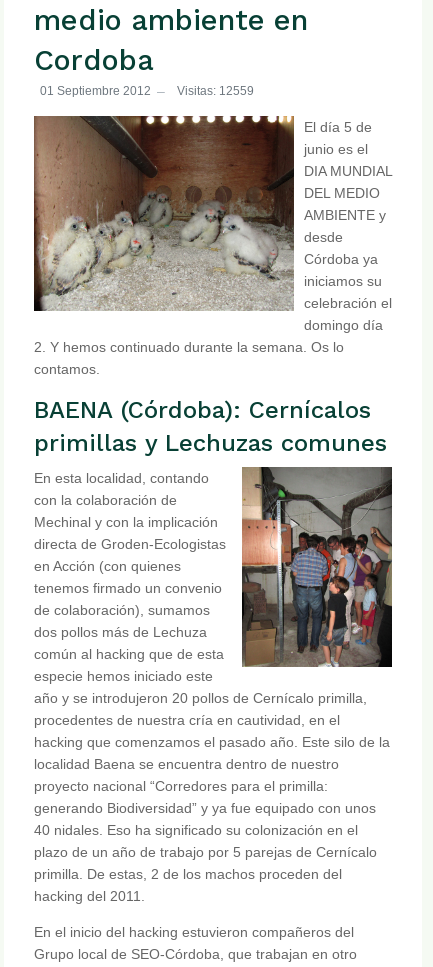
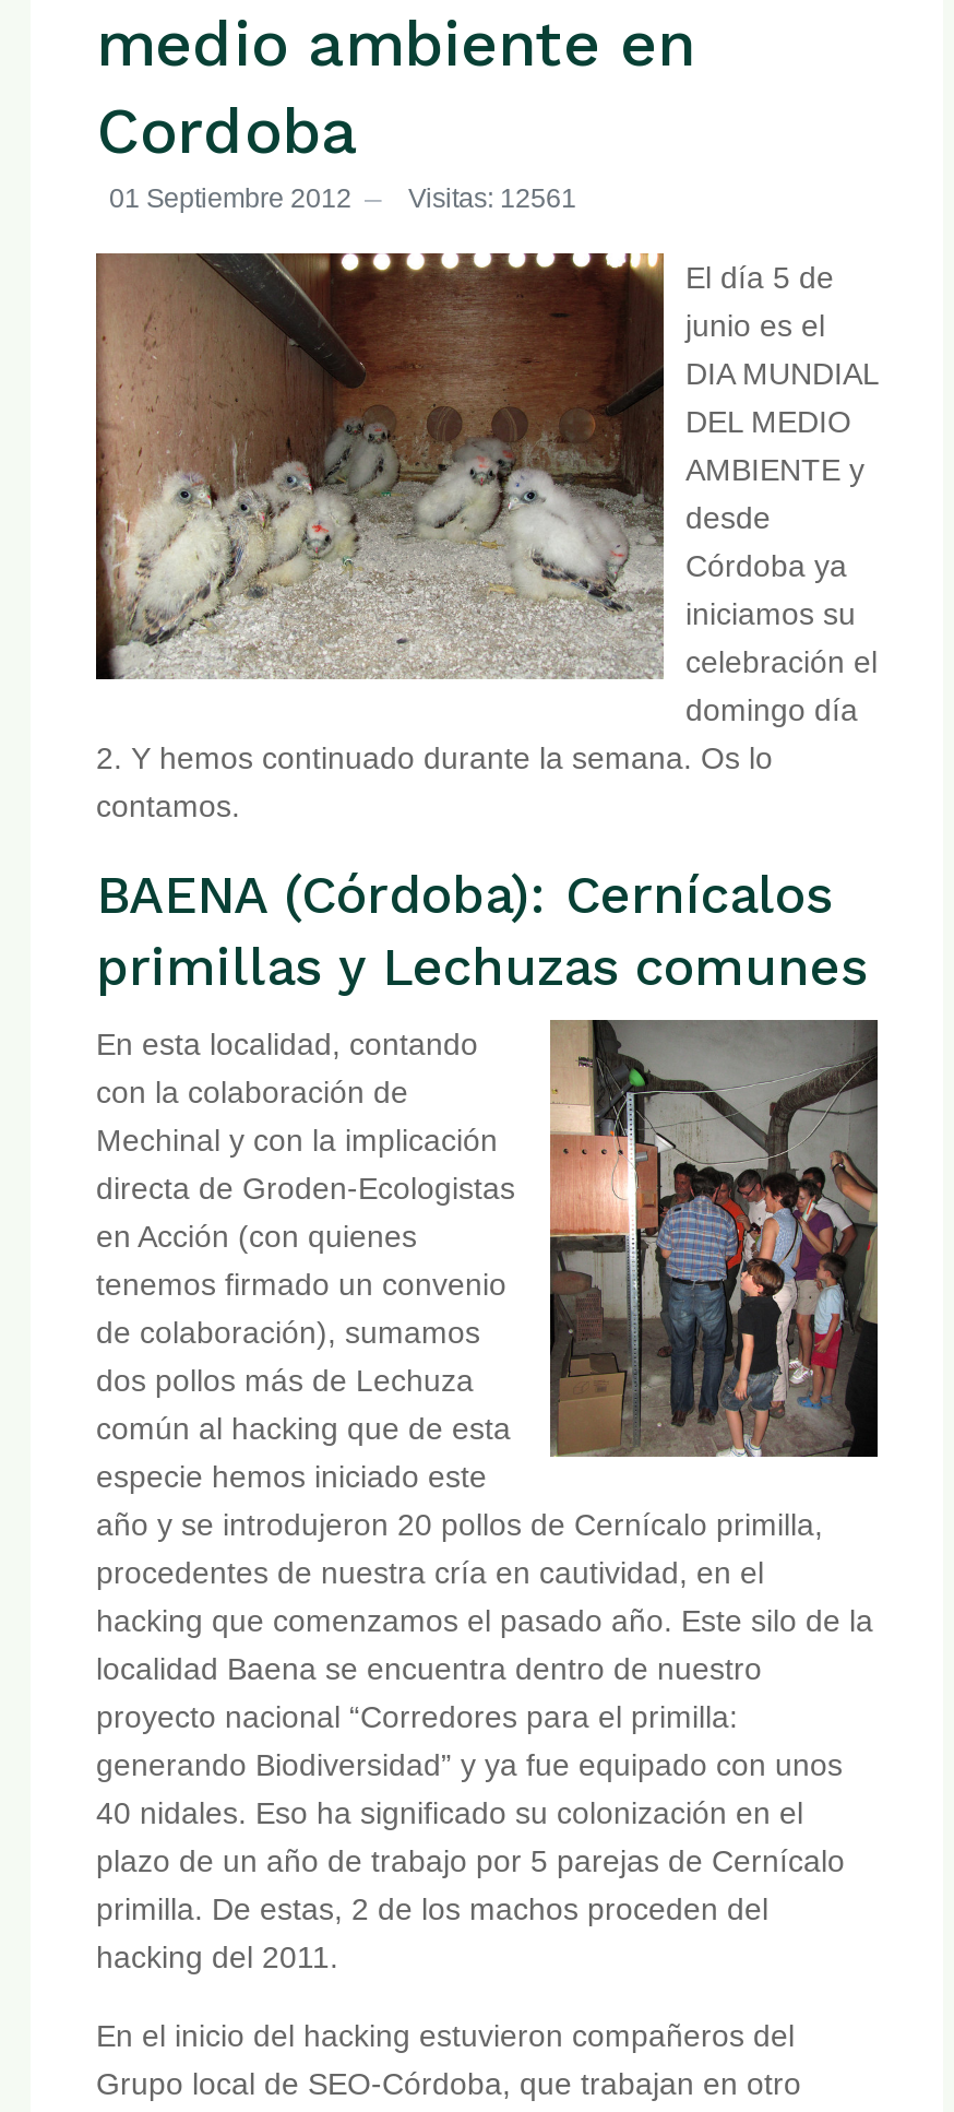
[40,84,254,98] 01 Septiembre 2012 Visitas: 12559 -> [109,183,576,214] 01 Septiembre 2012 Visitas: 12561

